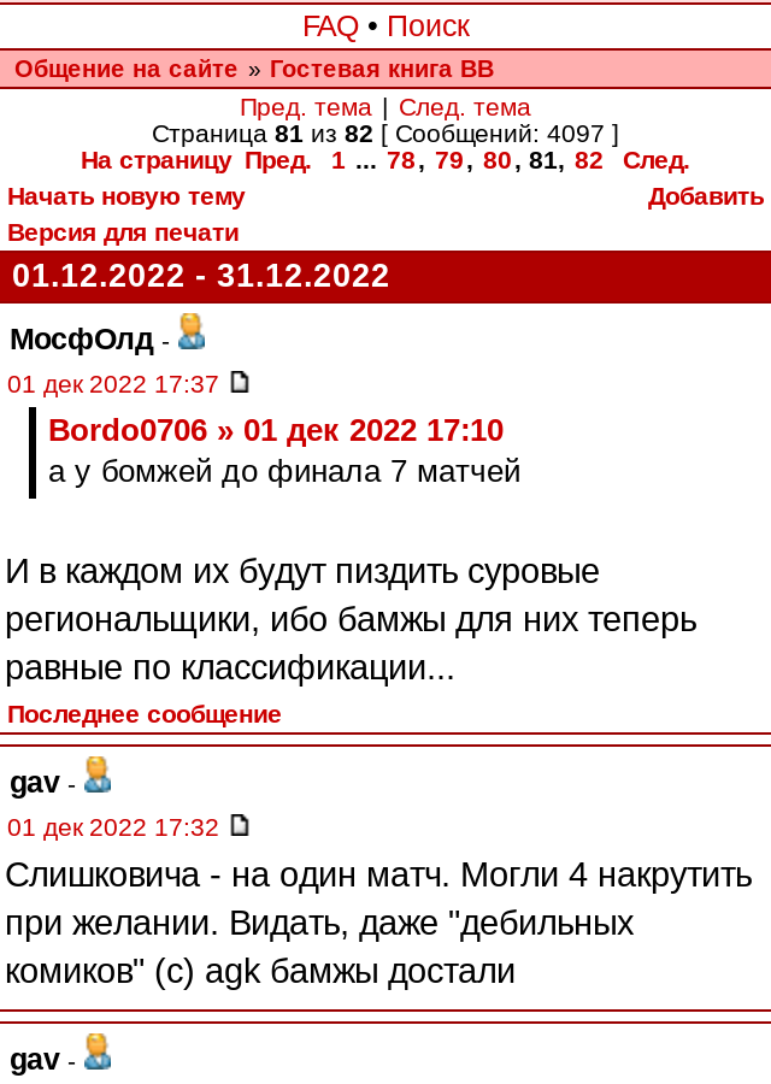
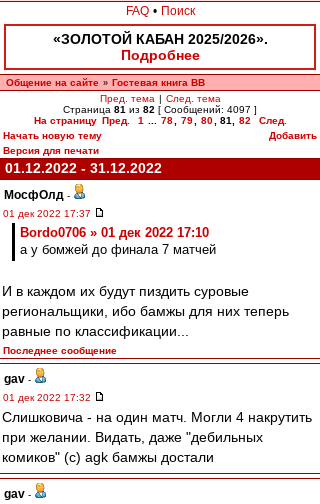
none -> [52,31,267,63] «ЗОЛОТОЙ КАБАН 2025/2026». | Подробнее

